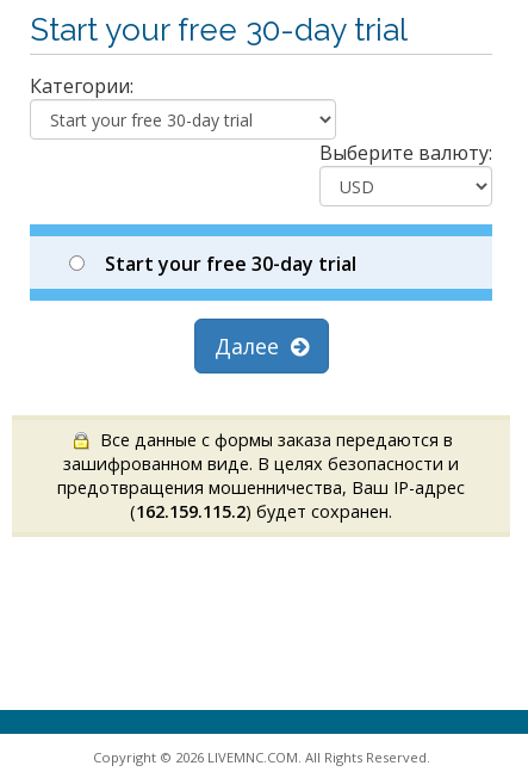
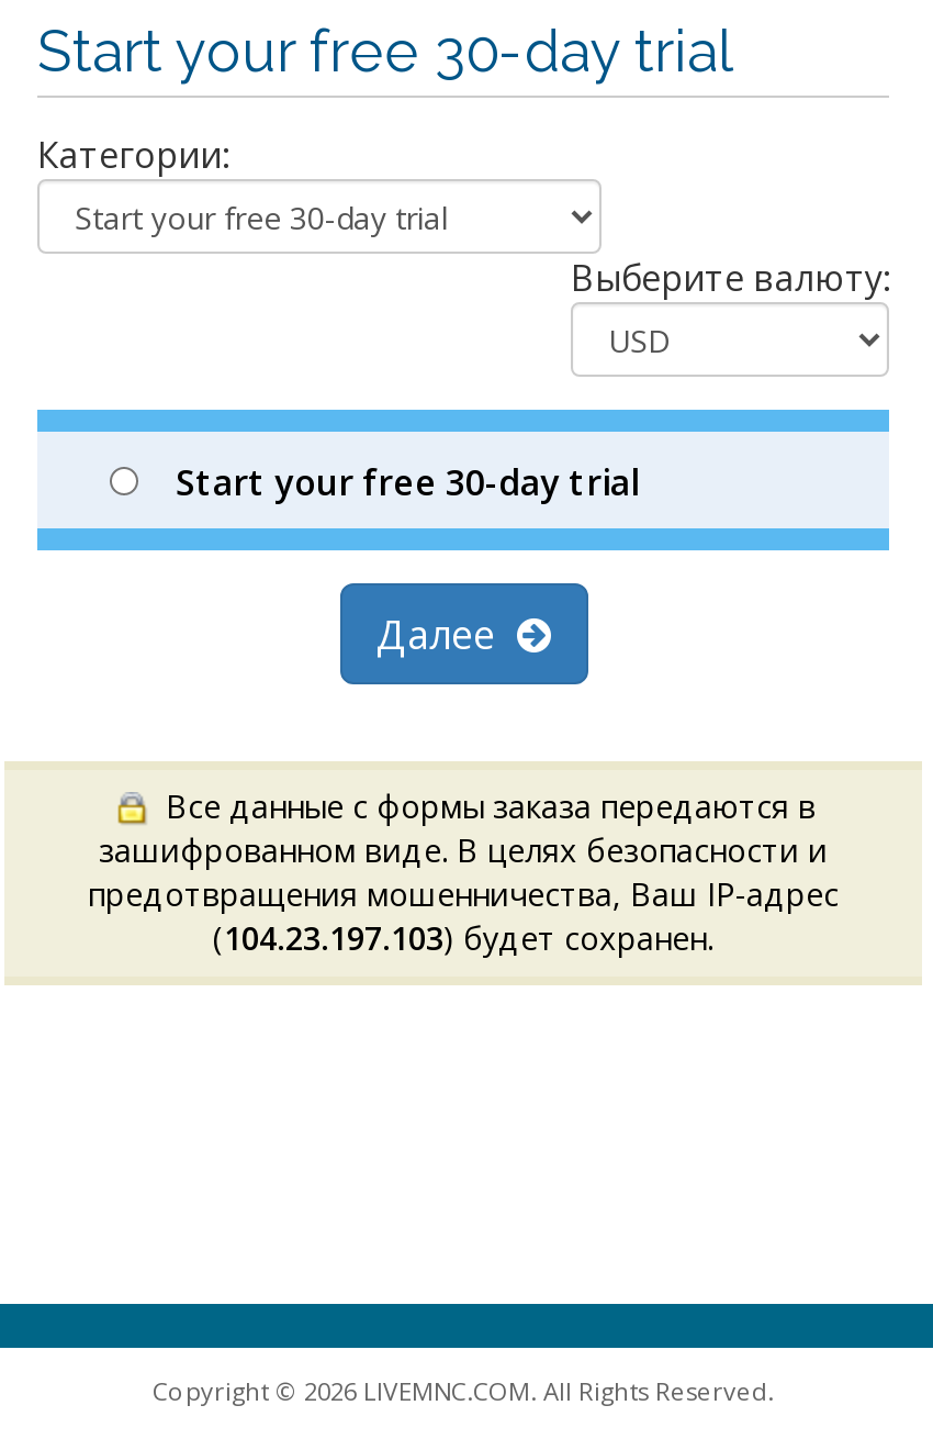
[130,500,392,522] (162.159.115.2) будет сохранен. -> [213,917,713,958] (104.23.197.103) будет сохранен.

